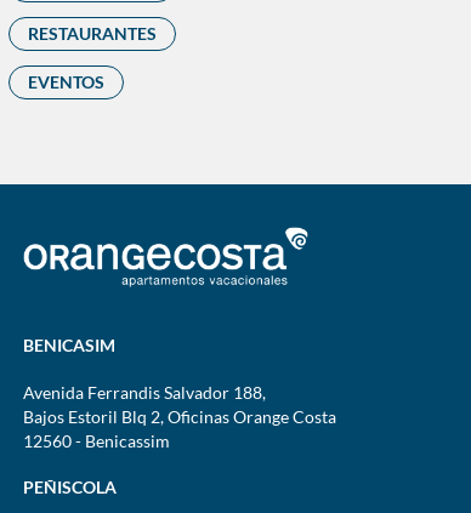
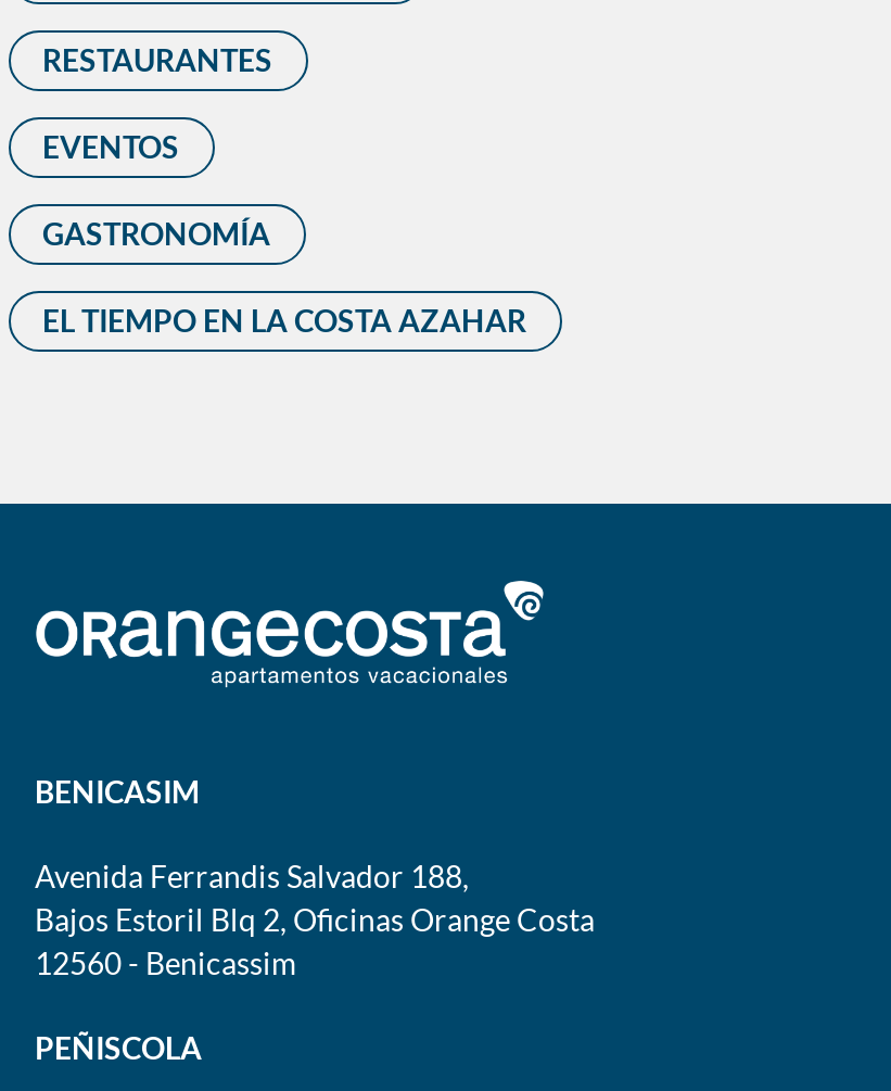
none -> [42,214,526,338] GASTRONOMÍA | EL TIEMPO EN LA COSTA AZAHAR

